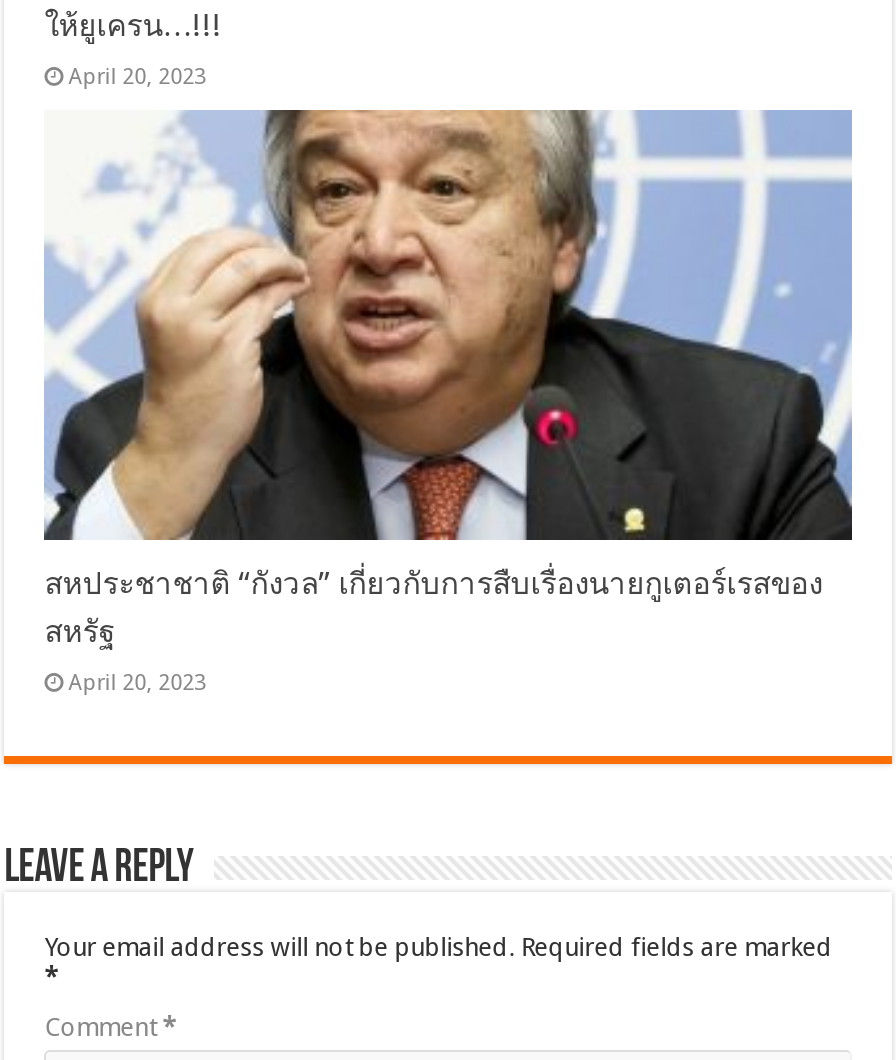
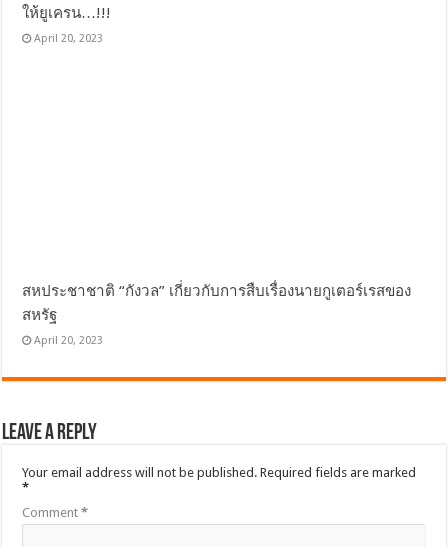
[42,108,854,542] [image] -> none

